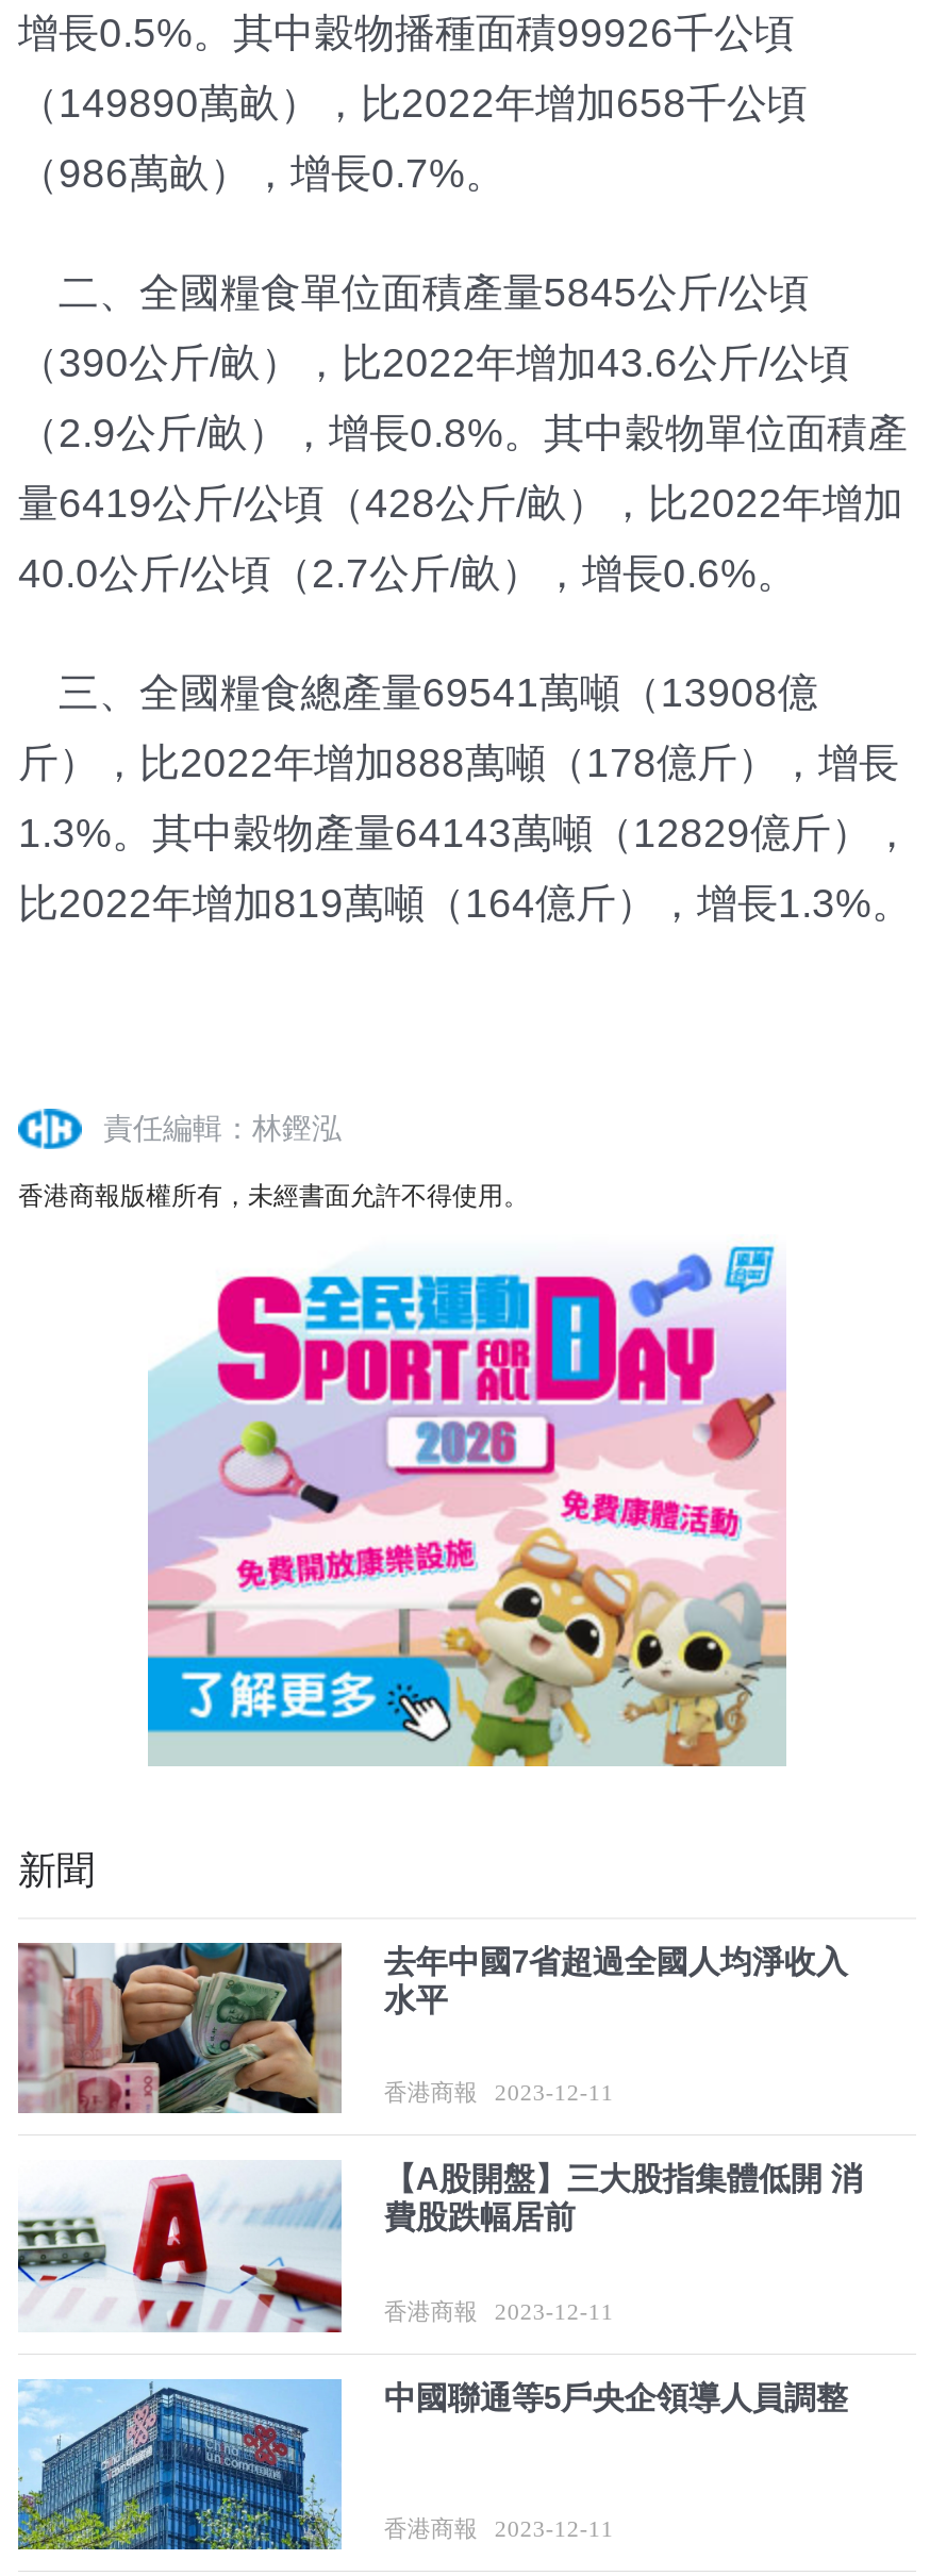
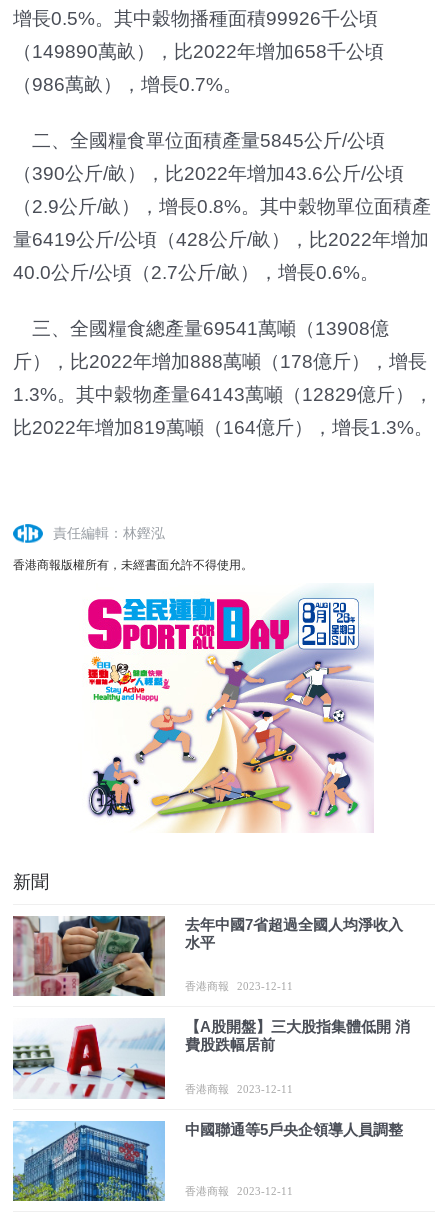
[146,1245,786,1768] [image] -> [74,589,374,833] [image]

